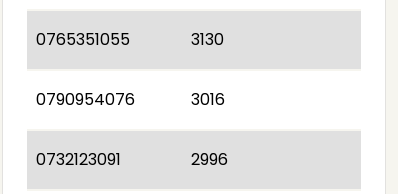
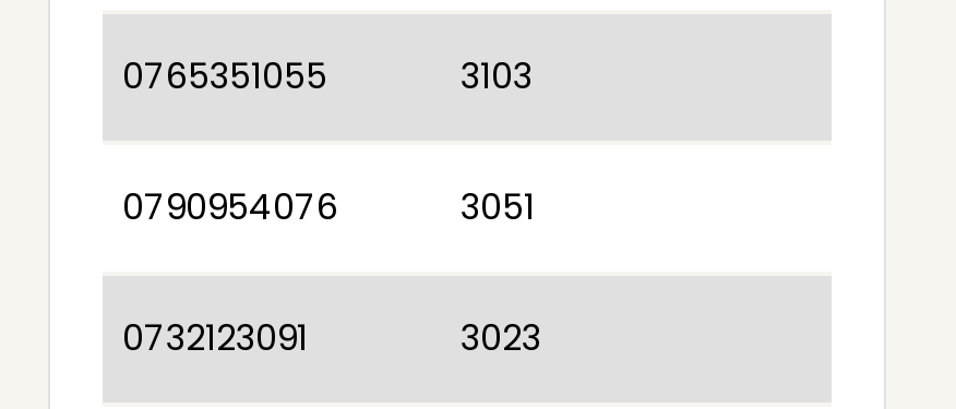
[191,28,224,51] 3130 -> [461,51,533,101] 3103
[191,88,225,111] 3016 -> [461,182,535,232] 3051
[191,148,228,171] 2996 -> [461,313,541,363] 3023

